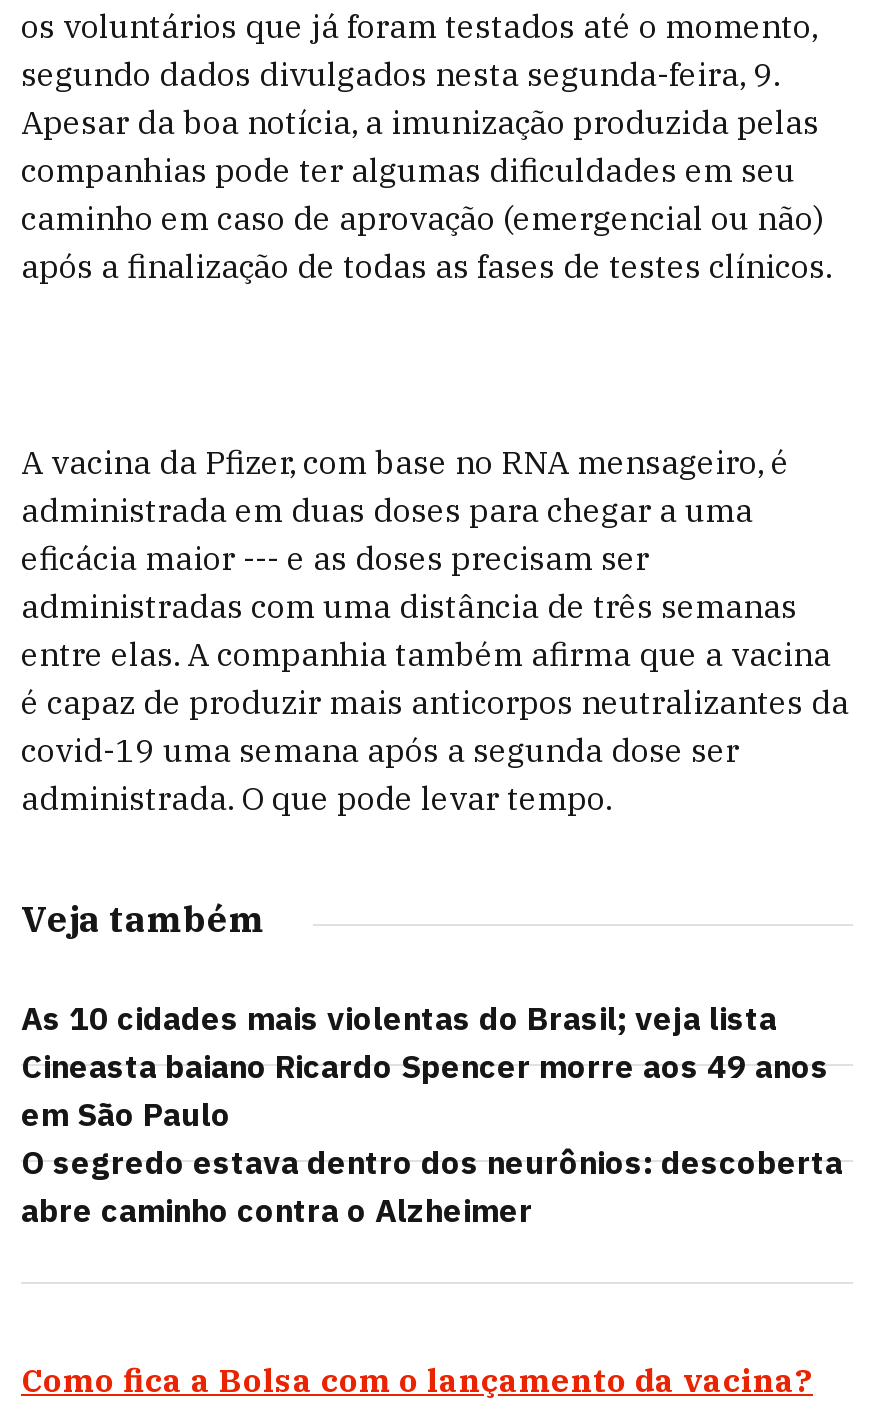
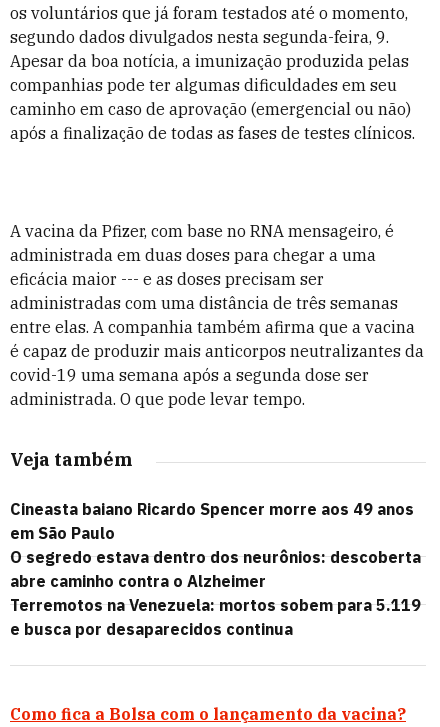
[21,998,777,1038] As 10 cidades mais violentas do Brasil; veja lista -> none
moved [21,1046,843,1230] -> [10,499,421,591]: Cineasta baiano Ricardo Spencer morre aos 49 anos | em São Paulo | O segredo estava dentro dos neurônios: descoberta | abre caminho contra o Alzheimer
none -> [10,595,421,639] Terremotos na Venezuela: mortos sobem para 5.119 | e busca por desaparecidos continua

